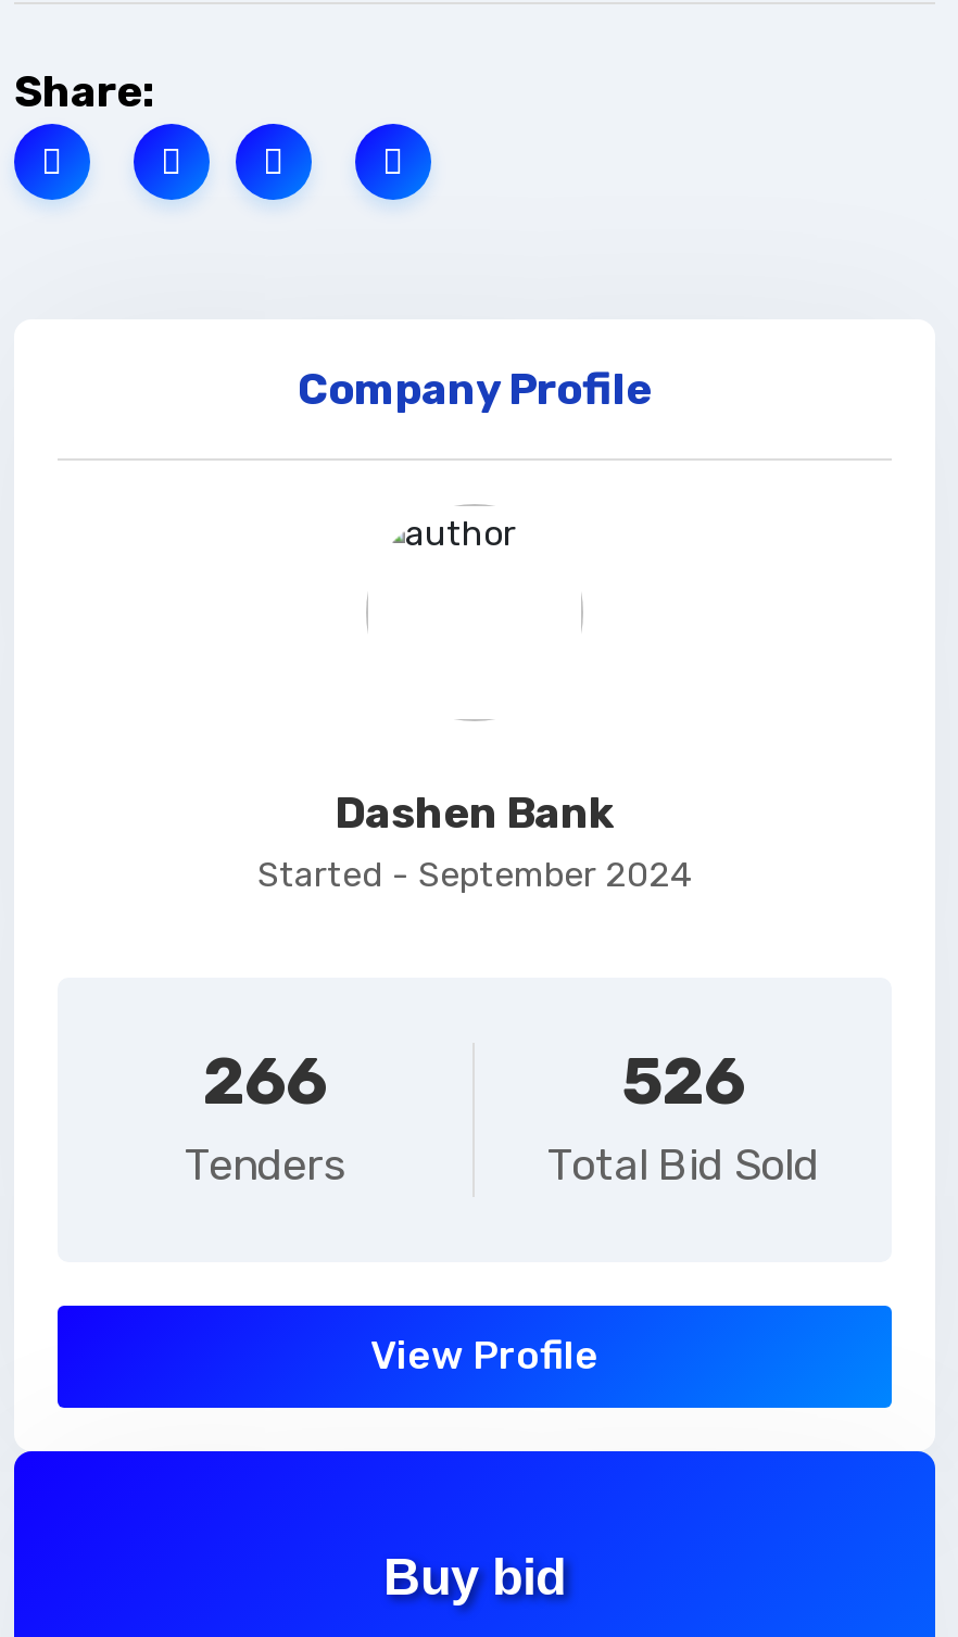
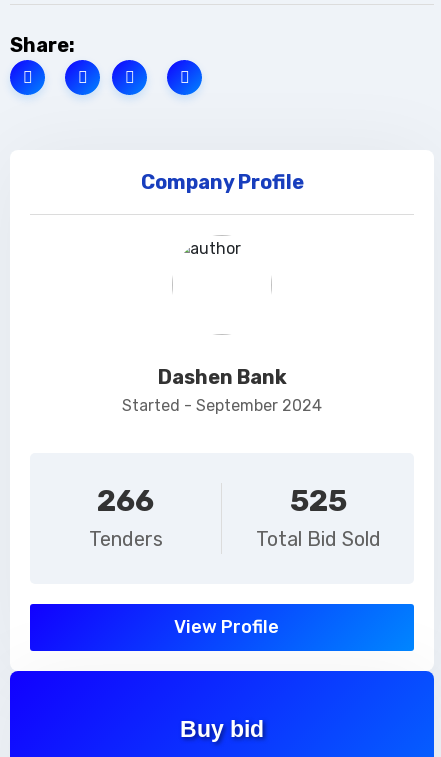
[621,1043,745,1121] 526 -> [289,483,346,519] 525

